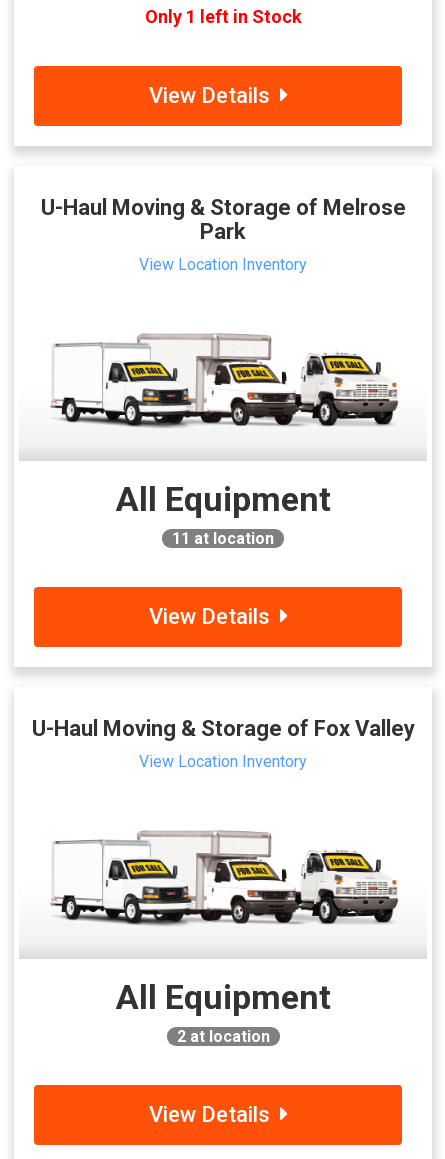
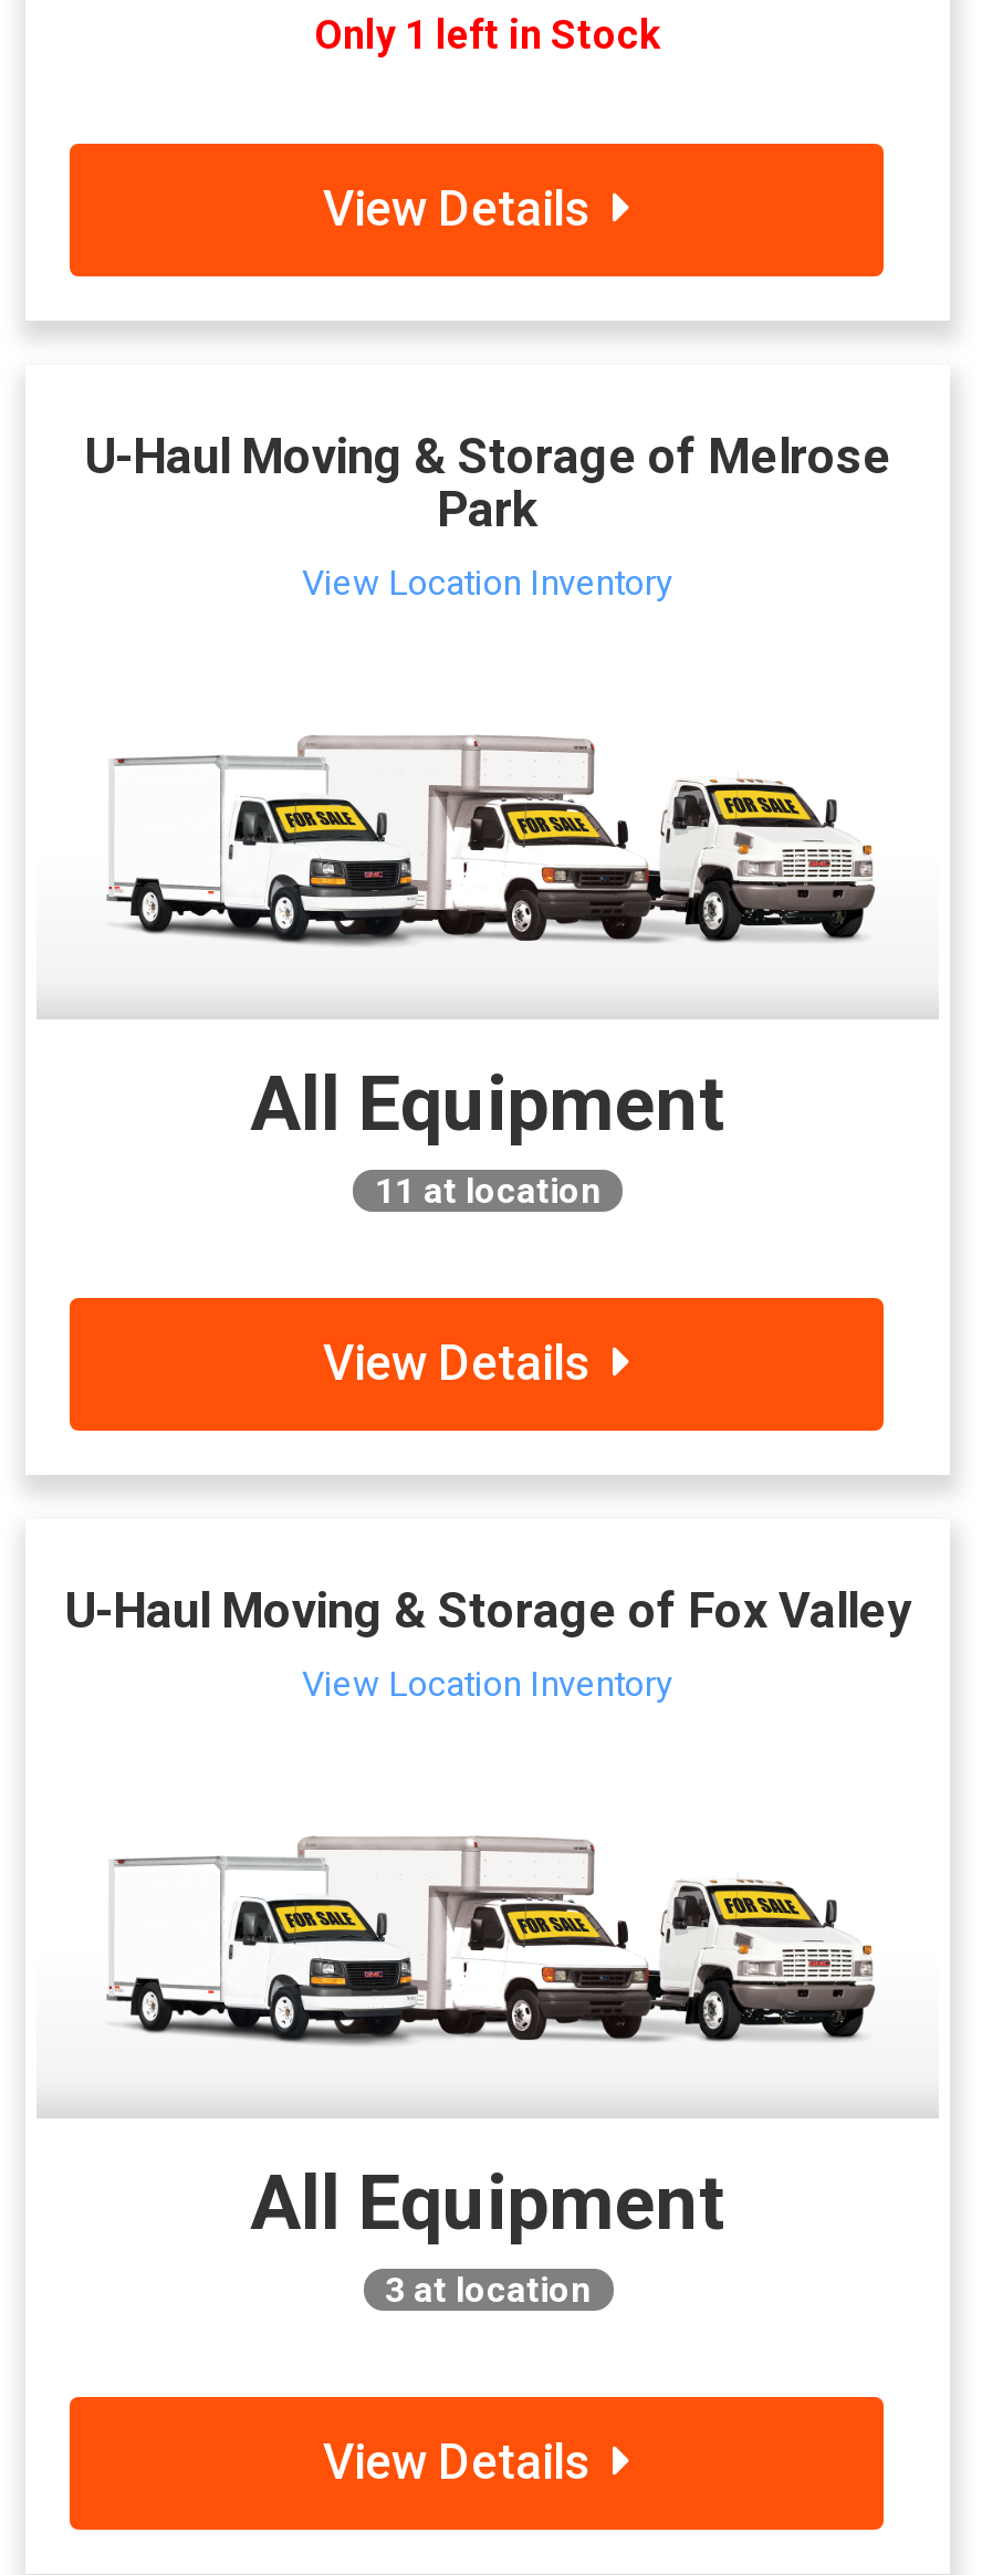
[176,1027,269,1046] 2at location -> [385,2270,591,2312] 3at location

